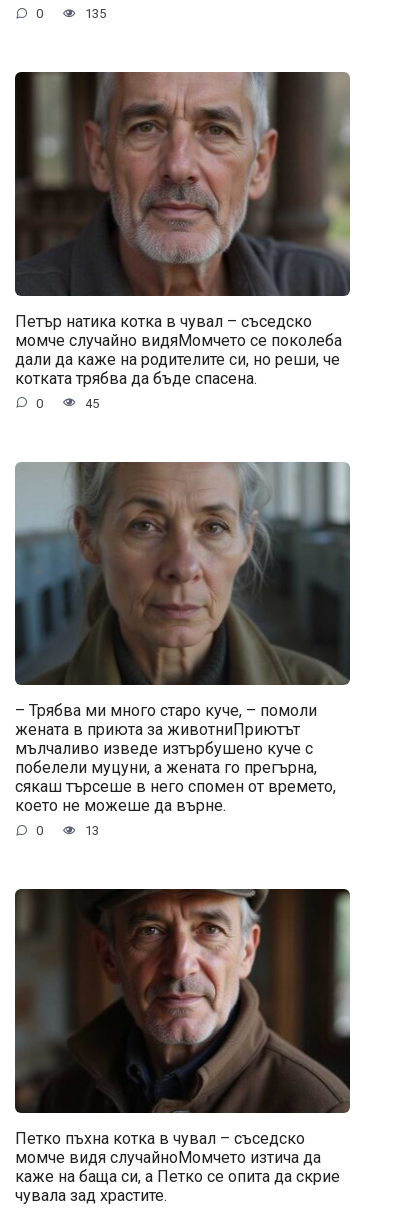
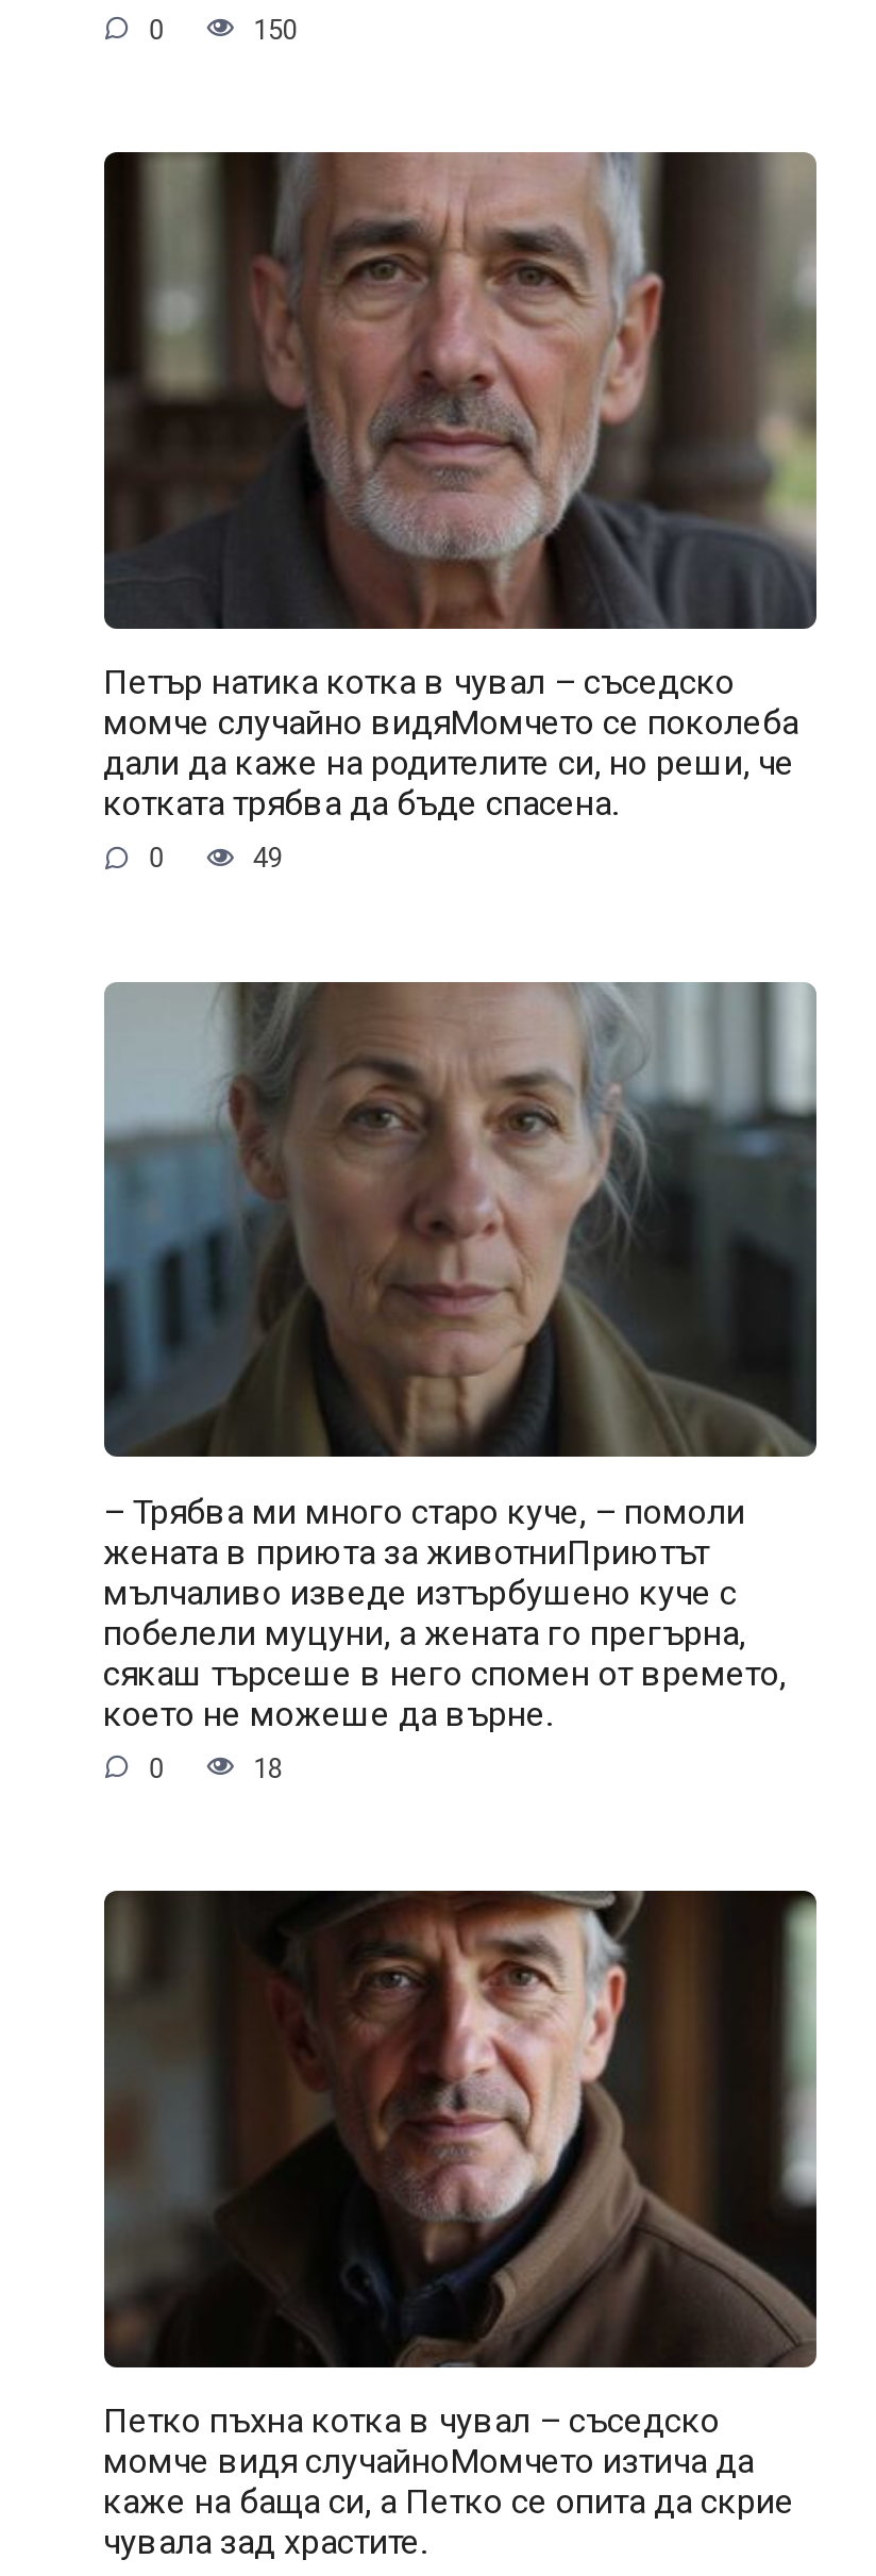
[85,6,106,21] 135 -> [253,13,298,44] 150
[85,396,99,411] 45 -> [253,841,283,873] 49
[85,823,99,838] 13 -> [253,1751,283,1783] 18

